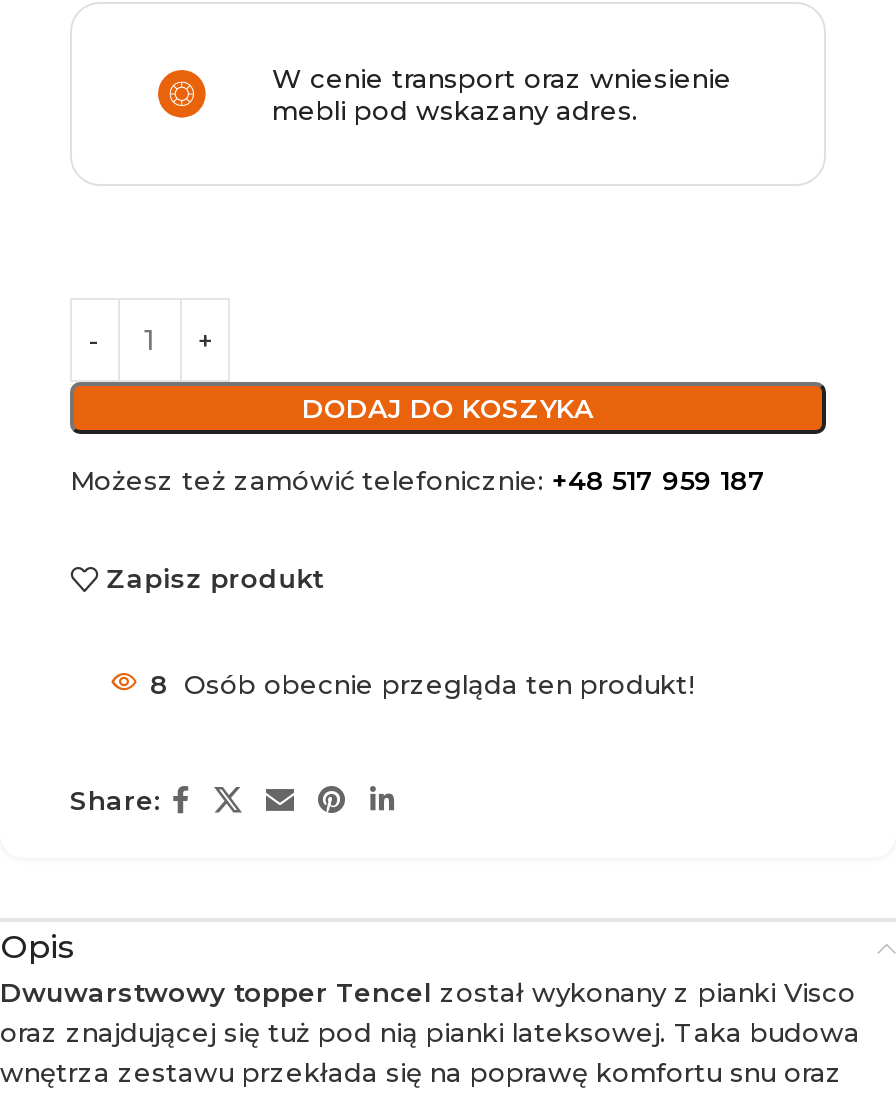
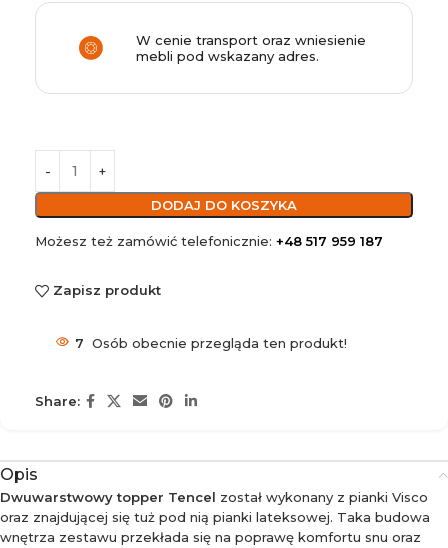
[150,668,694,700] 8 Osób obecnie przegląda ten produkt! -> [75,335,347,351] 7 Osób obecnie przegląda ten produkt!

